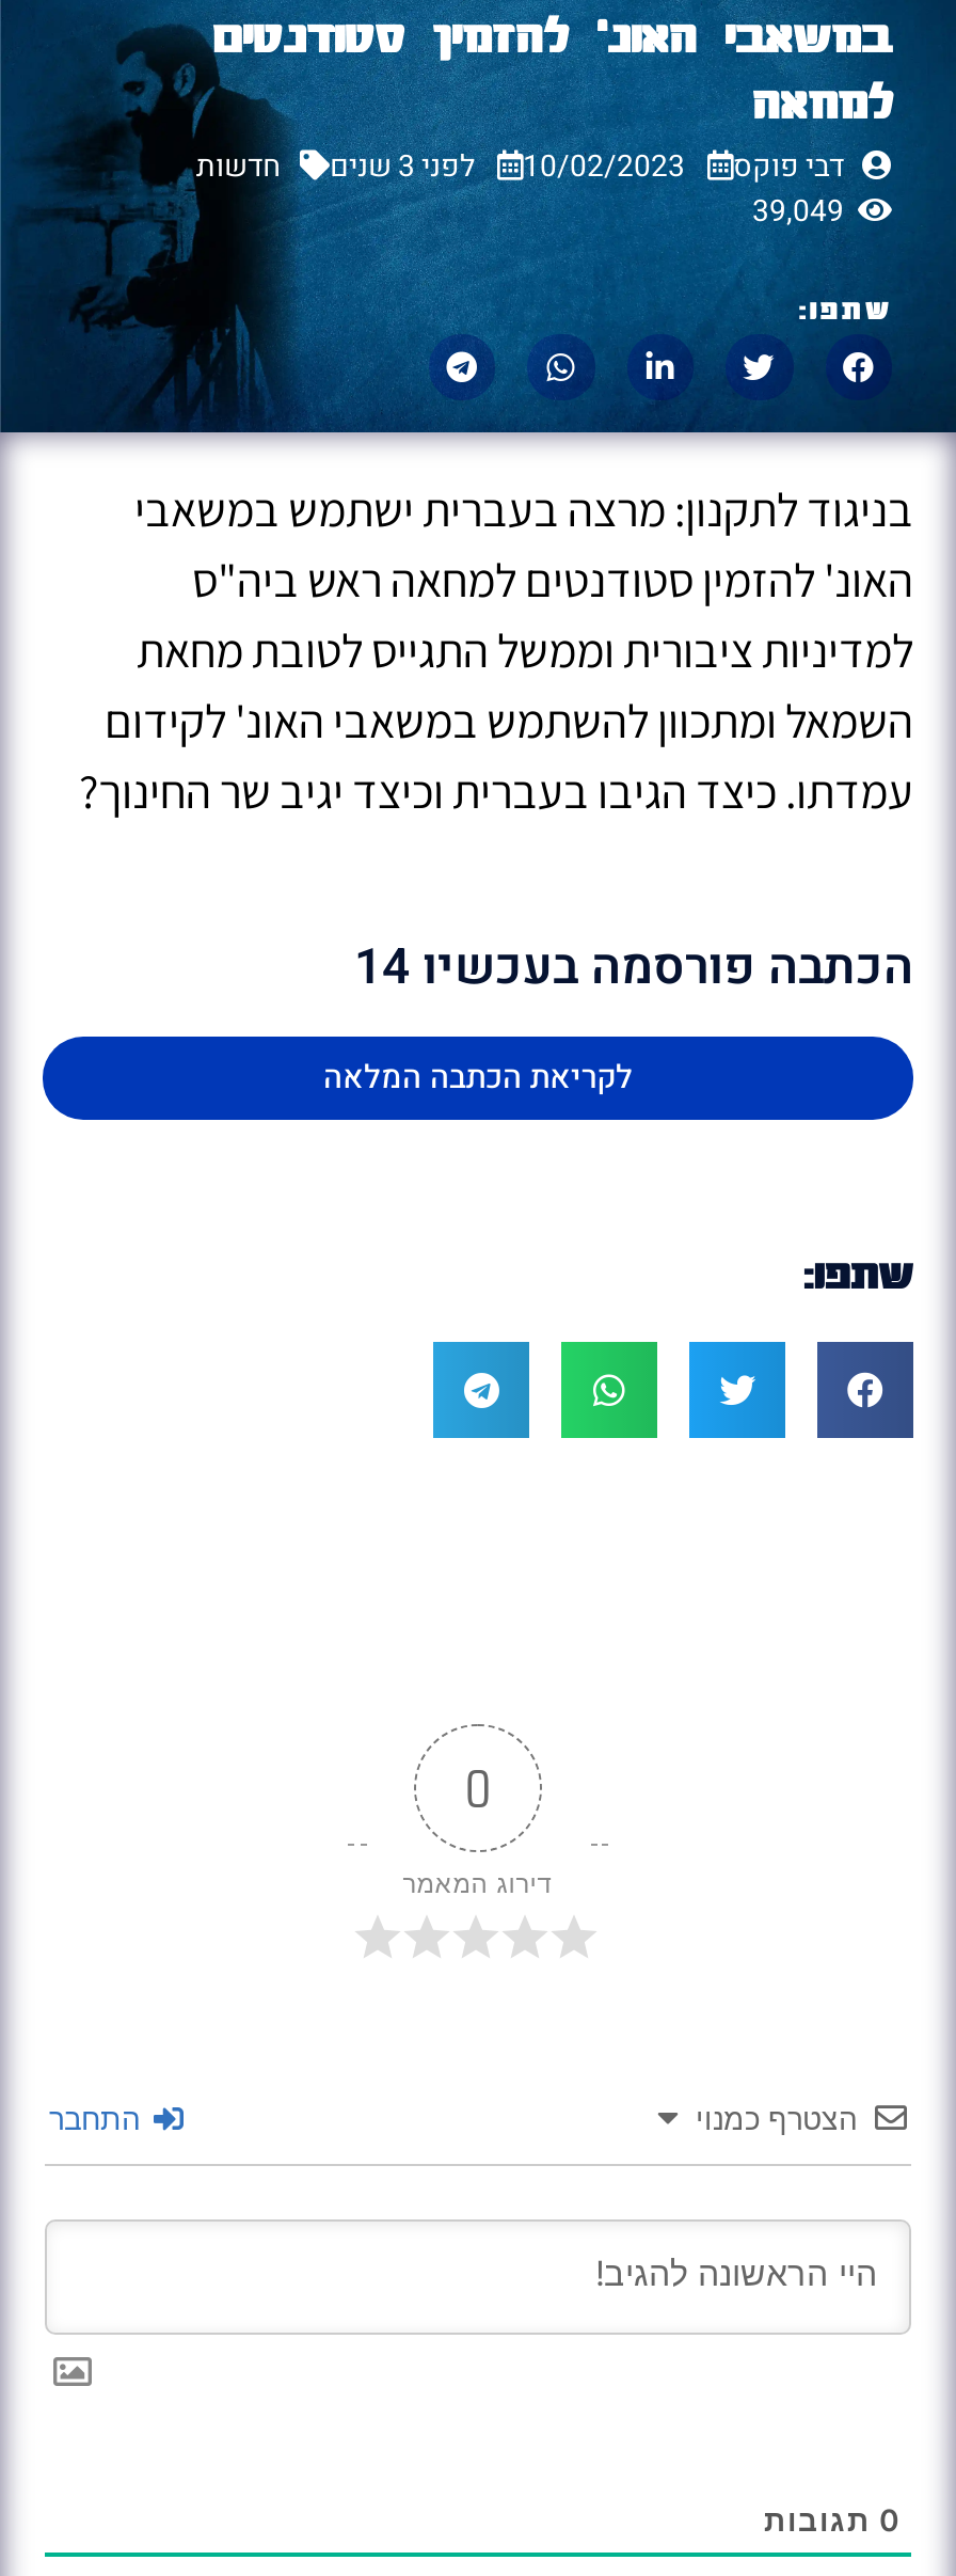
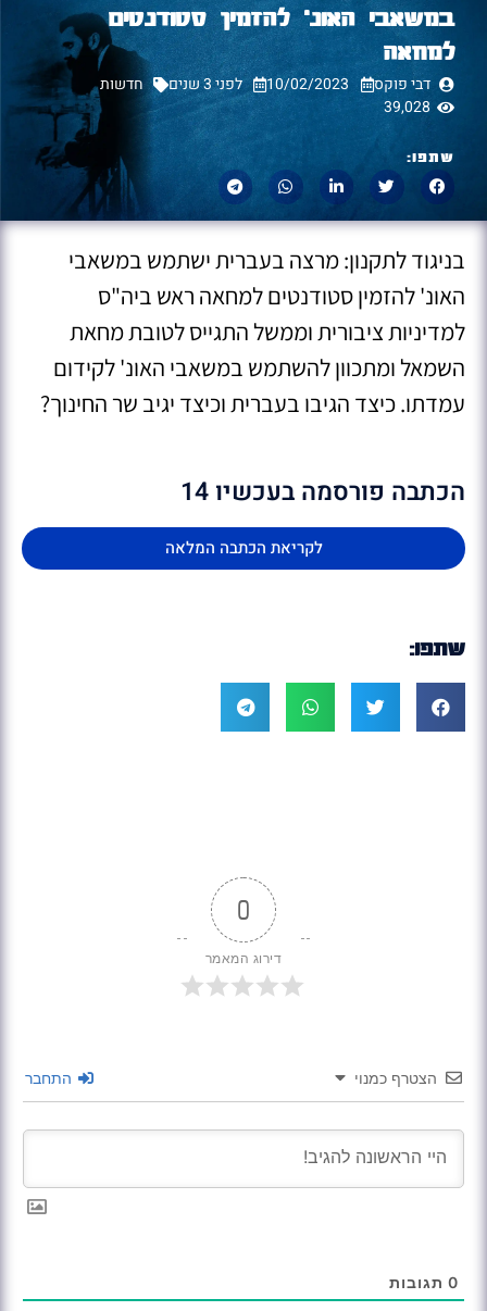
[752,189,844,234] 39,049 -> [383,96,430,119] 39,028

